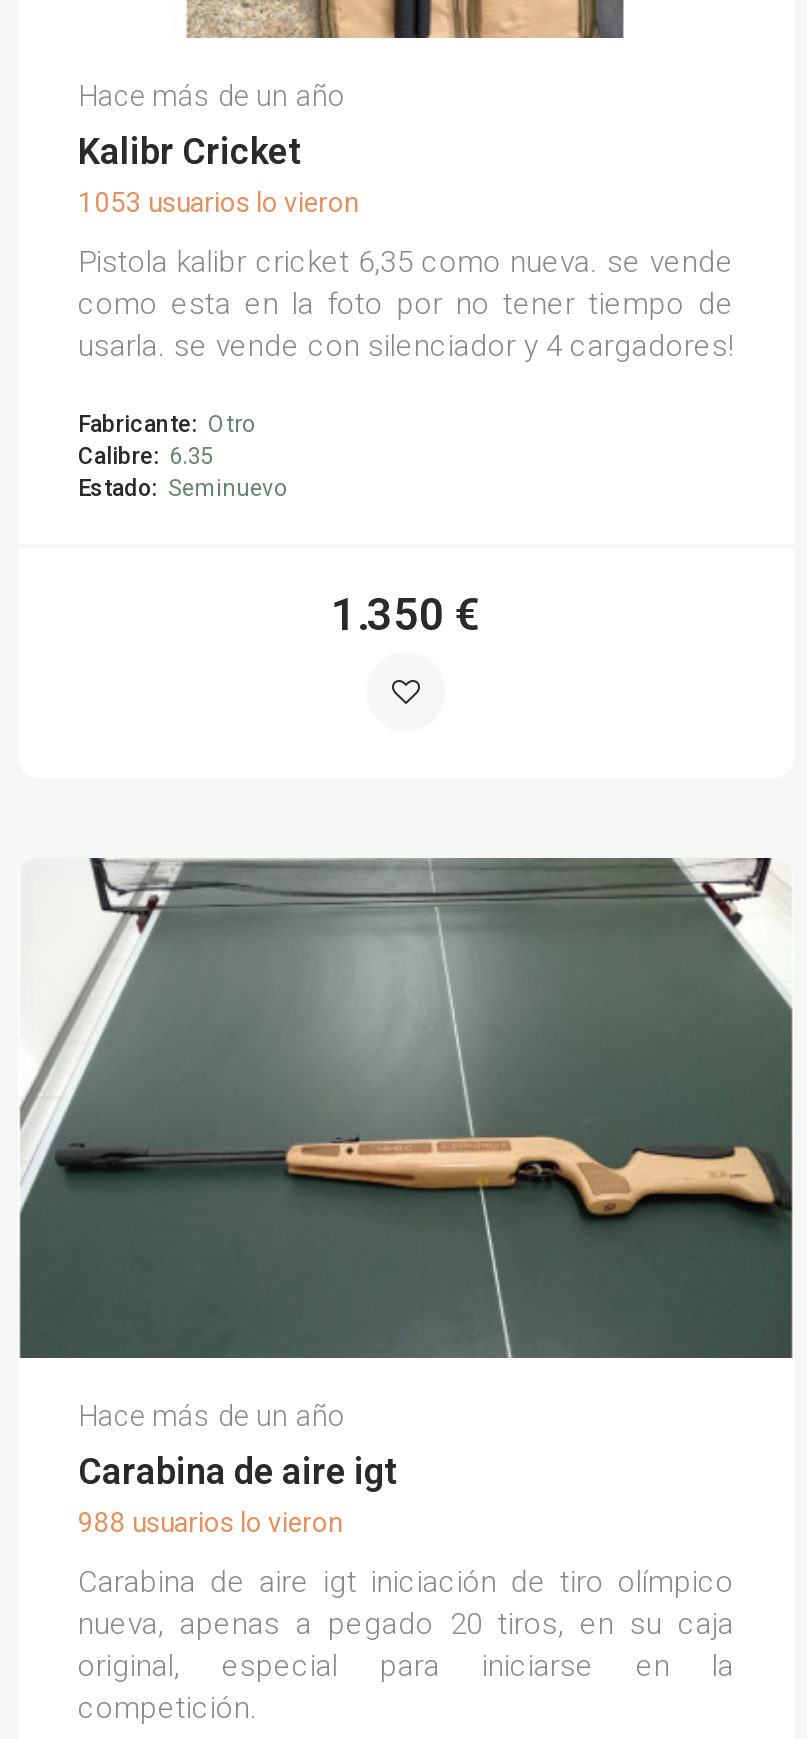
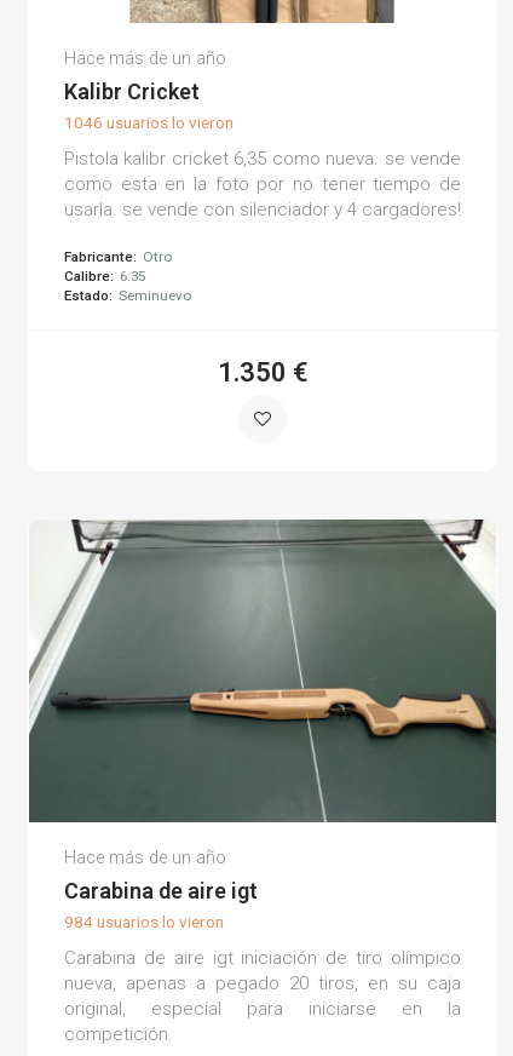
[78,186,358,218] 1053 usuarios lo vieron -> [64,113,234,132] 1046 usuarios lo vieron
[78,1506,342,1538] 988 usuarios lo vieron -> [64,912,224,931] 984 usuarios lo vieron

